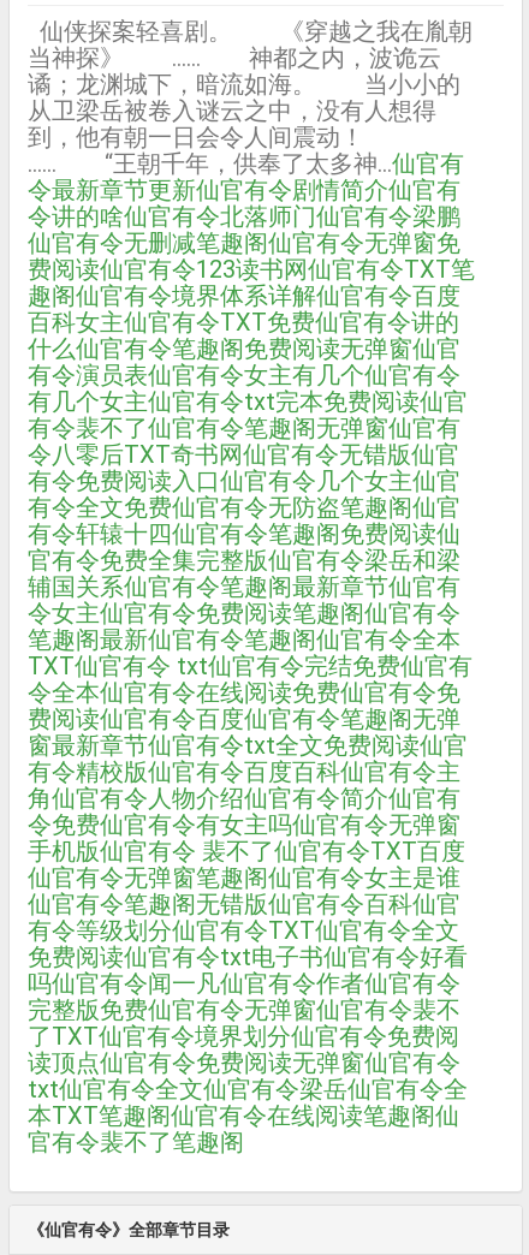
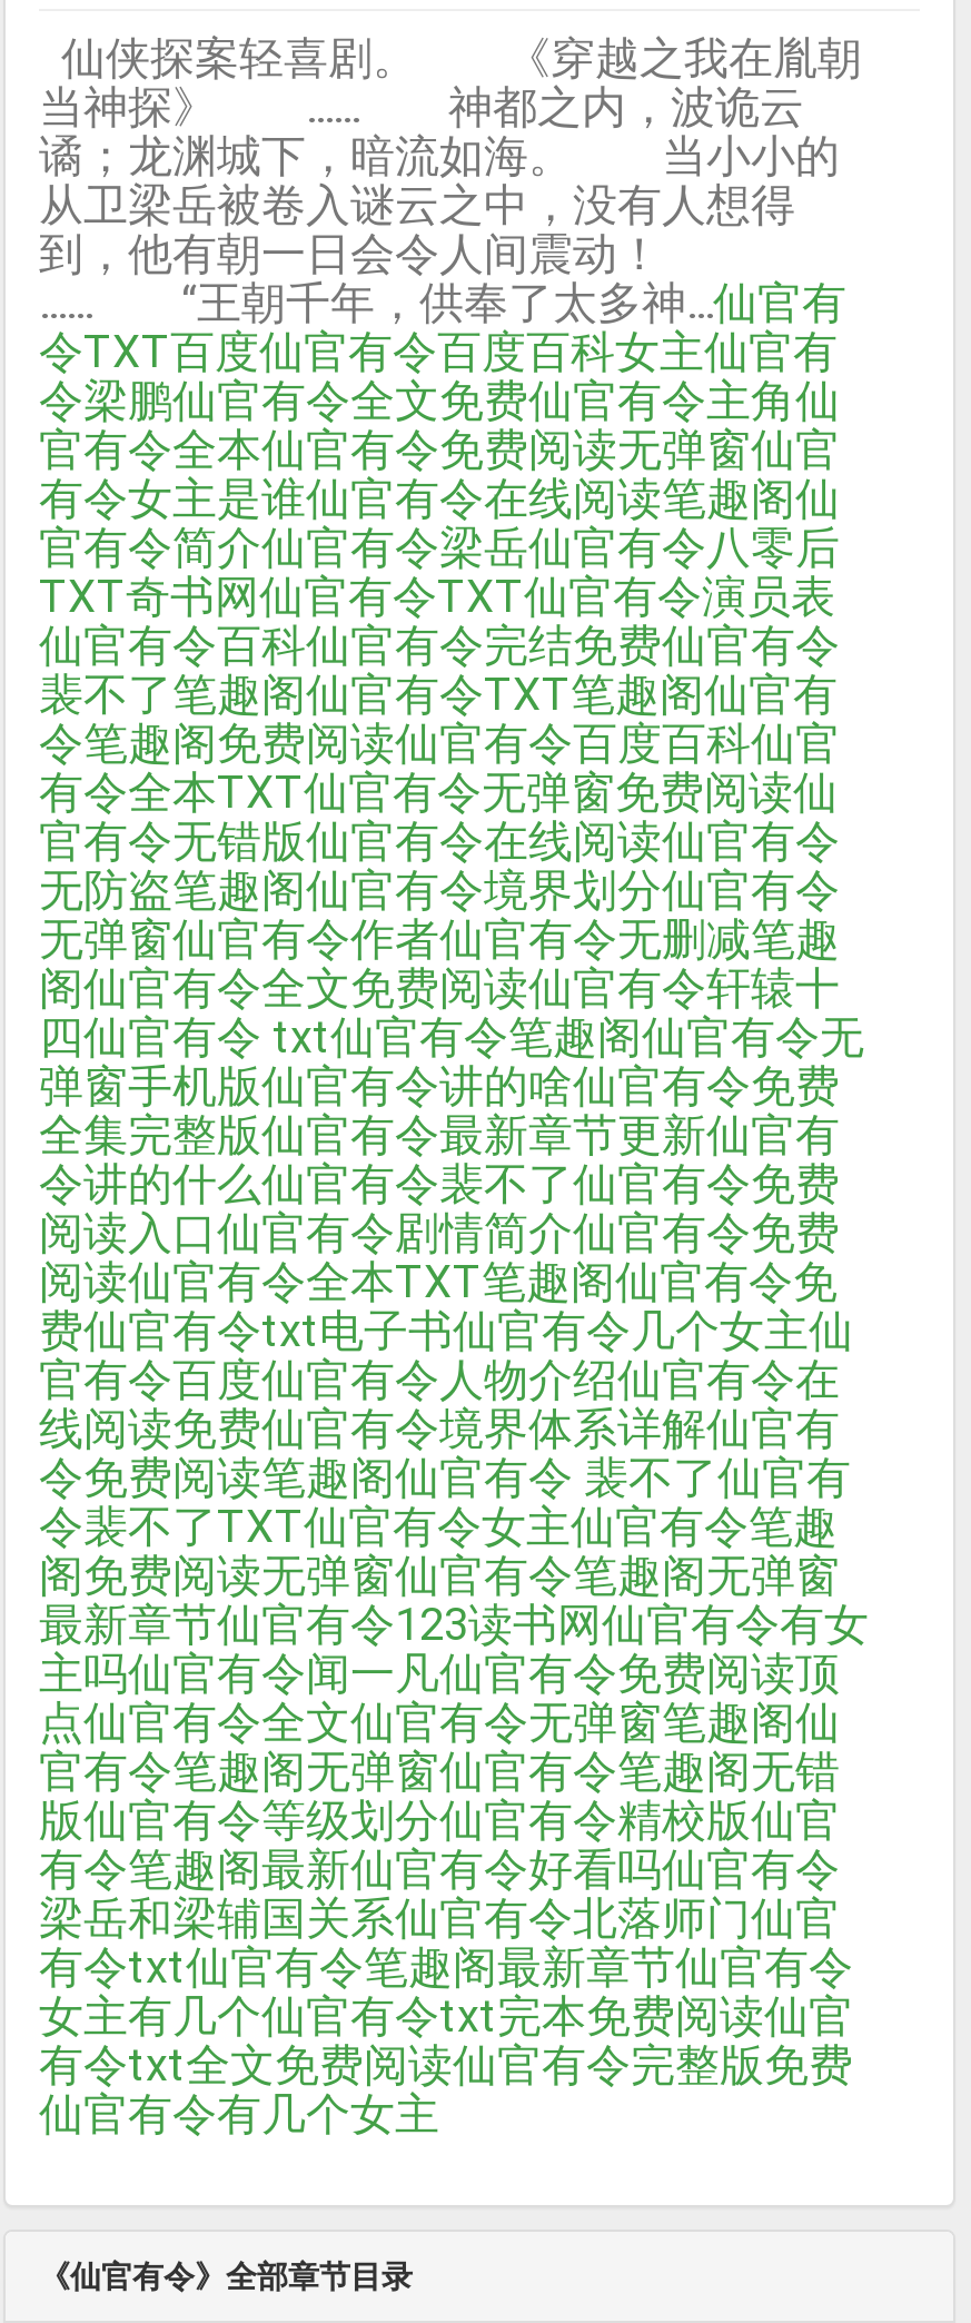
[28,176,475,1156] 令最新章节更新仙官有令剧情简介仙官有 | 令讲的啥仙官有令北落师门仙官有令梁鹏 | 仙官有令无删减笔趣阁仙官有令无弹窗免 | 费阅读仙官有令123读书网仙官有令TXT笔 | 趣阁仙官有令境界体系详解仙官有令百度 | 百科女主仙官有令TXT免费仙官有令讲的 | 什么仙官有令笔趣阁免费阅读无弹窗仙官 | 有令演员表仙官有令女主有几个仙官有令 | 有几个女主仙官有令txt完本免费阅读仙官 | 有令裴不了仙官有令笔趣阁无弹窗仙官有 | 令八零后TXT奇书网仙官有令无错版仙官 | 有令免费阅读入口仙官有令几个女主仙官 | 有令全文免费仙官有令无防盗笔趣阁仙官 | 有令轩辕十四仙官有令笔趣阁免费阅读仙 | 官有令免费全集完整版仙官有令梁岳和梁 | 辅国关系仙官有令笔趣阁最新章节仙官有 | 令女主仙官有令免费阅读笔趣阁仙官有令 | 笔趣阁最新仙官有令笔趣阁仙官有令全本 | TXT仙官有令 txt仙官有令完结免费仙官有 | 令全本仙官有令在线阅读免费仙官有令免 | 费阅读仙官有令百度仙官有令笔趣阁无弹 | 窗最新章节仙官有令txt全文免费阅读仙官 | 有令精校版仙官有令百度百科仙官有令主 | 角仙官有令人物介绍仙官有令简介仙官有 | 令免费仙官有令有女主吗仙官有令无弹窗 | 手机版仙官有令 裴不了仙官有令TXT百度 | 仙官有令无弹窗笔趣阁仙官有令女主是谁 | 仙官有令笔趣阁无错版仙官有令百科仙官 | 有令等级划分仙官有令TXT仙官有令全文 | 免费阅读仙官有令txt电子书仙官有令好看 | 吗仙官有令闻一凡仙官有令作者仙官有令 | 完整版免费仙官有令无弹窗仙官有令裴不 | 了TXT仙官有令境界划分仙官有令免费阅 | 读顶点仙官有令免费阅读无弹窗仙官有令 | txt仙官有令全文仙官有令梁岳仙官有令全 | 本TXT笔趣阁仙官有令在线阅读笔趣阁仙 | 官有令裴不了笔趣阁 -> [39,325,869,2141] 令TXT百度仙官有令百度百科女主仙官有 | 令梁鹏仙官有令全文免费仙官有令主角仙 | 官有令全本仙官有令免费阅读无弹窗仙官 | 有令女主是谁仙官有令在线阅读笔趣阁仙 | 官有令简介仙官有令梁岳仙官有令八零后 | TXT奇书网仙官有令TXT仙官有令演员表 | 仙官有令百科仙官有令完结免费仙官有令 | 裴不了笔趣阁仙官有令TXT笔趣阁仙官有 | 令笔趣阁免费阅读仙官有令百度百科仙官 | 有令全本TXT仙官有令无弹窗免费阅读仙 | 官有令无错版仙官有令在线阅读仙官有令 | 无防盗笔趣阁仙官有令境界划分仙官有令 | 无弹窗仙官有令作者仙官有令无删减笔趣 | 阁仙官有令全文免费阅读仙官有令轩辕十 | 四仙官有令 txt仙官有令笔趣阁仙官有令无 | 弹窗手机版仙官有令讲的啥仙官有令免费 | 全集完整版仙官有令最新章节更新仙官有 | 令讲的什么仙官有令裴不了仙官有令免费 | 阅读入口仙官有令剧情简介仙官有令免费 | 阅读仙官有令全本TXT笔趣阁仙官有令免 | 费仙官有令txt电子书仙官有令几个女主仙 | 官有令百度仙官有令人物介绍仙官有令在 | 线阅读免费仙官有令境界体系详解仙官有 | 令免费阅读笔趣阁仙官有令 裴不了仙官有 | 令裴不了TXT仙官有令女主仙官有令笔趣 | 阁免费阅读无弹窗仙官有令笔趣阁无弹窗 | 最新章节仙官有令123读书网仙官有令有女 | 主吗仙官有令闻一凡仙官有令免费阅读顶 | 点仙官有令全文仙官有令无弹窗笔趣阁仙 | 官有令笔趣阁无弹窗仙官有令笔趣阁无错 | 版仙官有令等级划分仙官有令精校版仙官 | 有令笔趣阁最新仙官有令好看吗仙官有令 | 梁岳和梁辅国关系仙官有令北落师门仙官 | 有令txt仙官有令笔趣阁最新章节仙官有令 | 女主有几个仙官有令txt完本免费阅读仙官 | 有令txt全文免费阅读仙官有令完整版免费 | 仙官有令有几个女主

